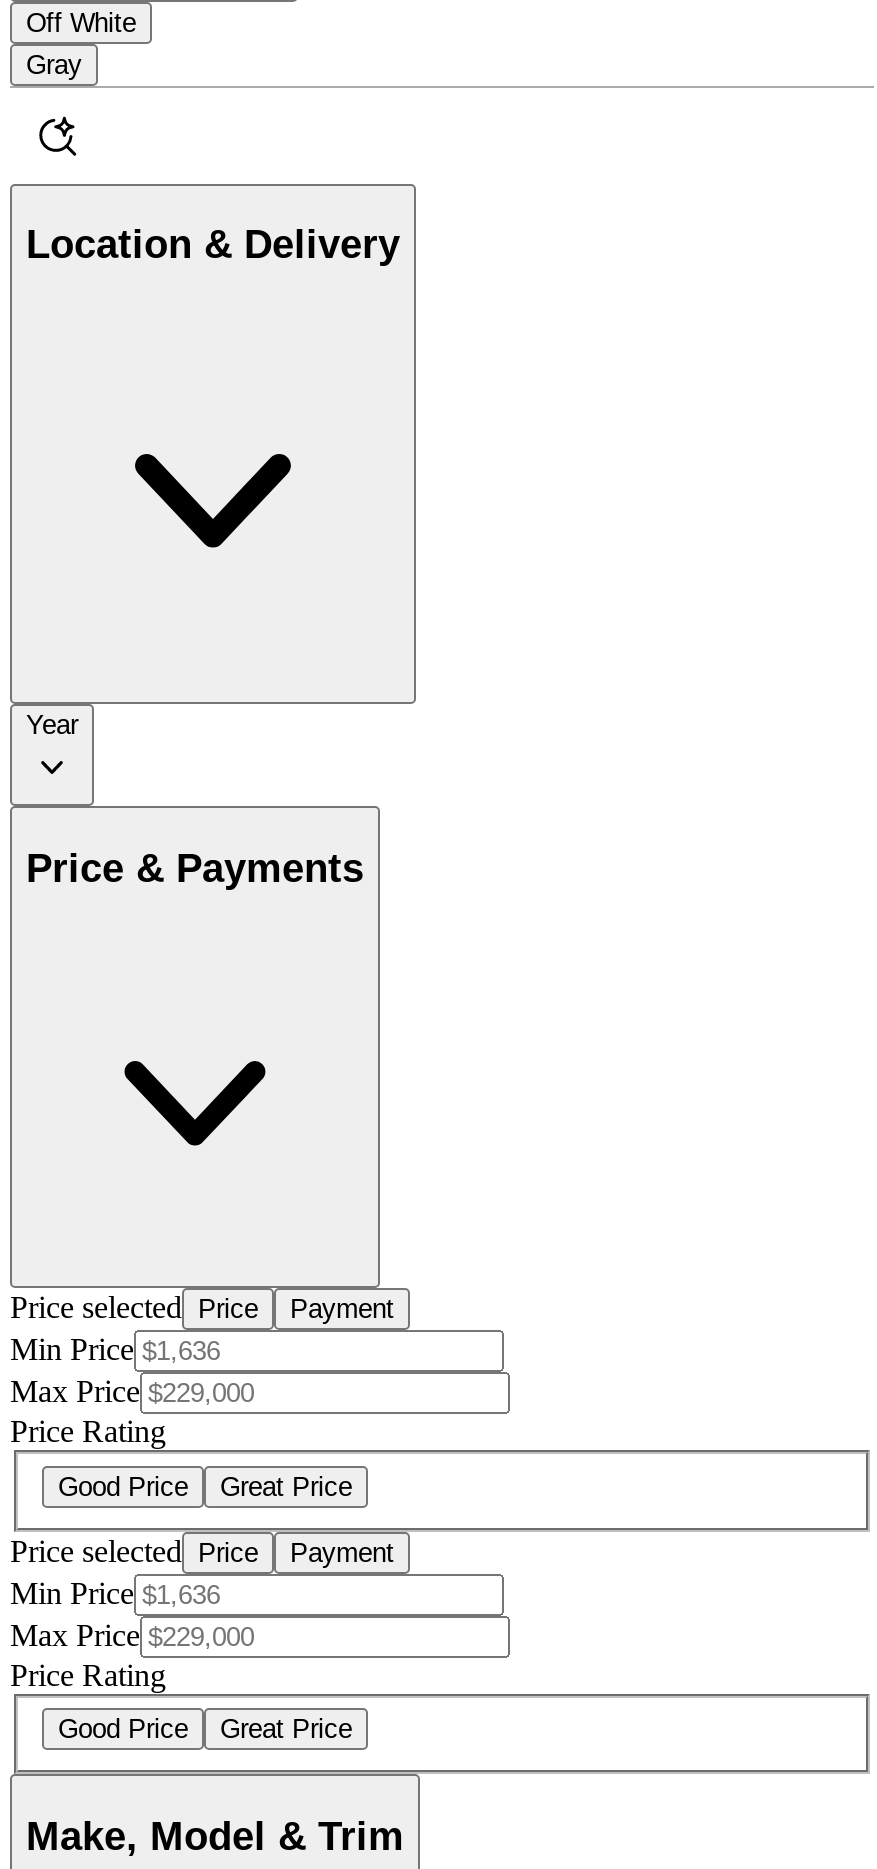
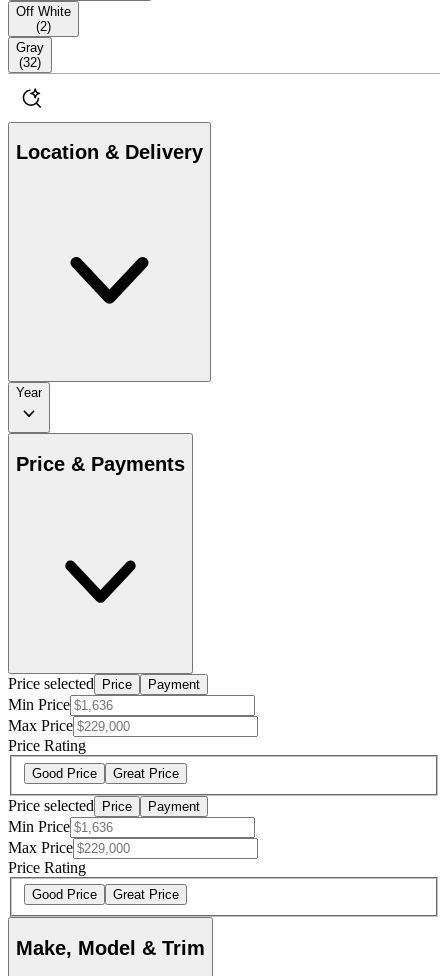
none -> [36,19,51,34] (2)
none -> [19,55,41,70] (32)

